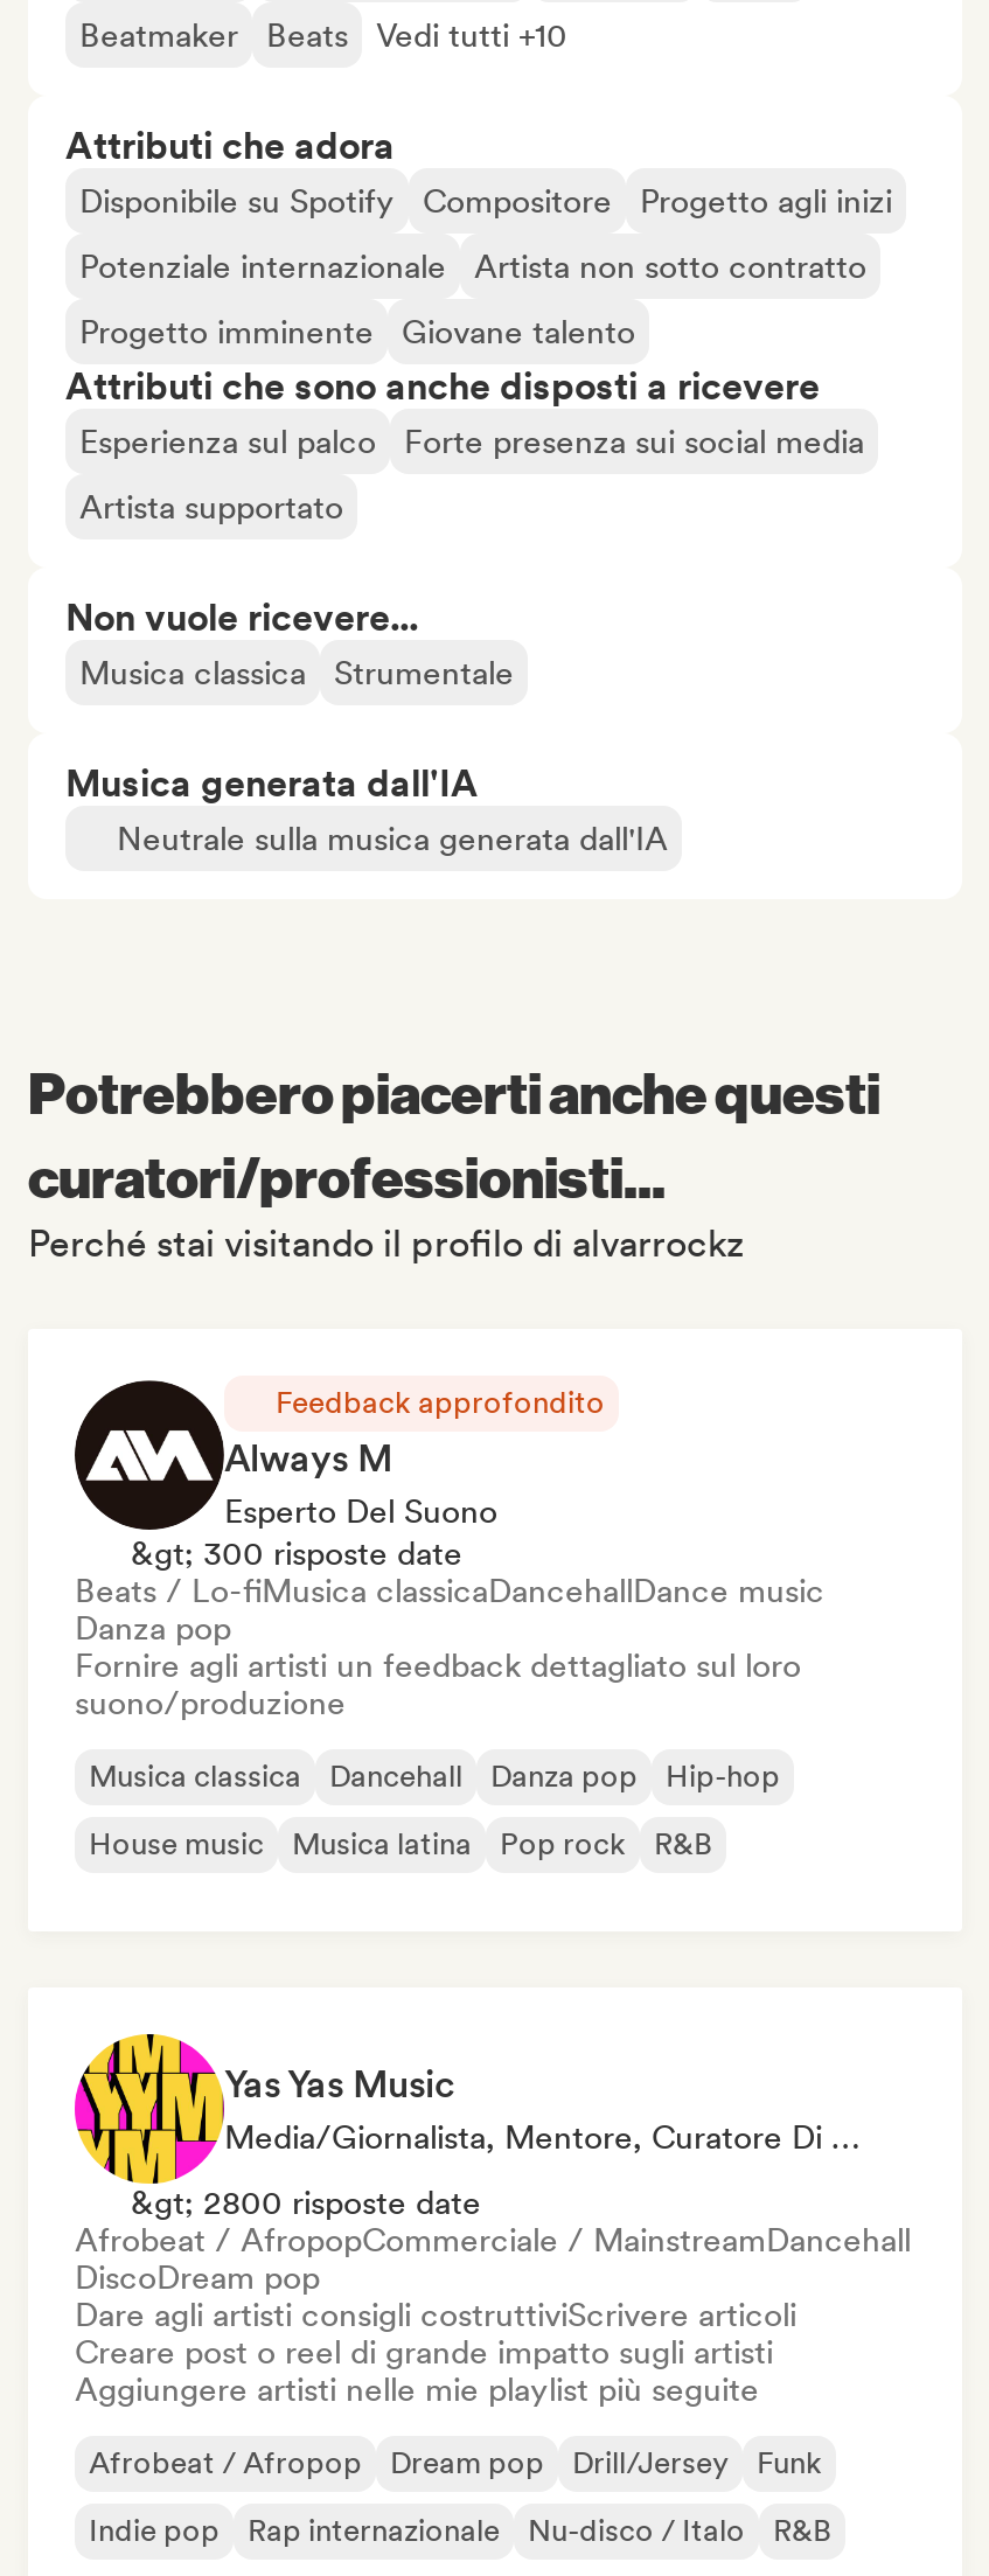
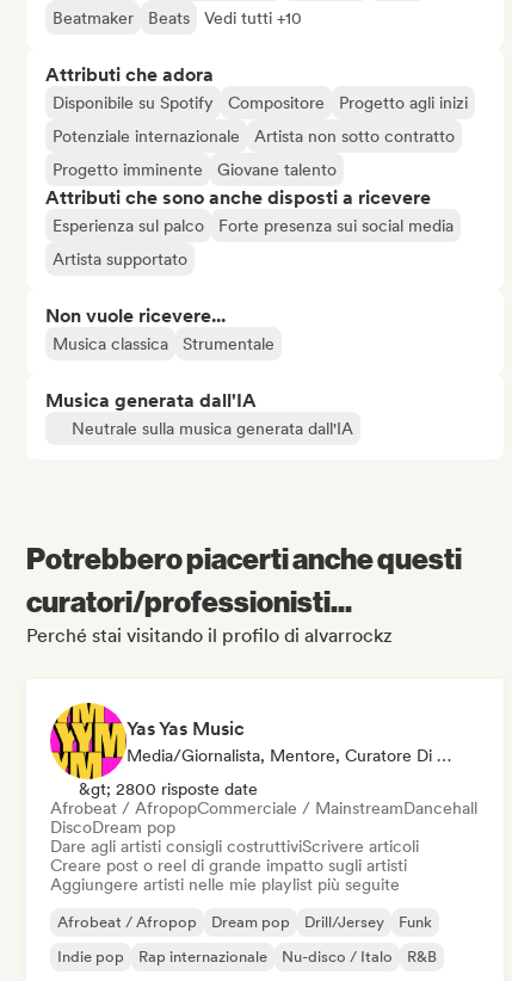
[72,1378,824,1861] [image] | Feedback approfondito | Always M | Esperto Del Suono | &gt; 300 risposte date | Beats / Lo-fiMusica classicaDancehallDance music | Danza pop | Fornire agli artisti un feedback dettagliato sul loro | suono/produzione | Musica classica | Dancehall | Danza pop | Hip-hop | House music | Musica latina | Pop rock | R&B -> none

